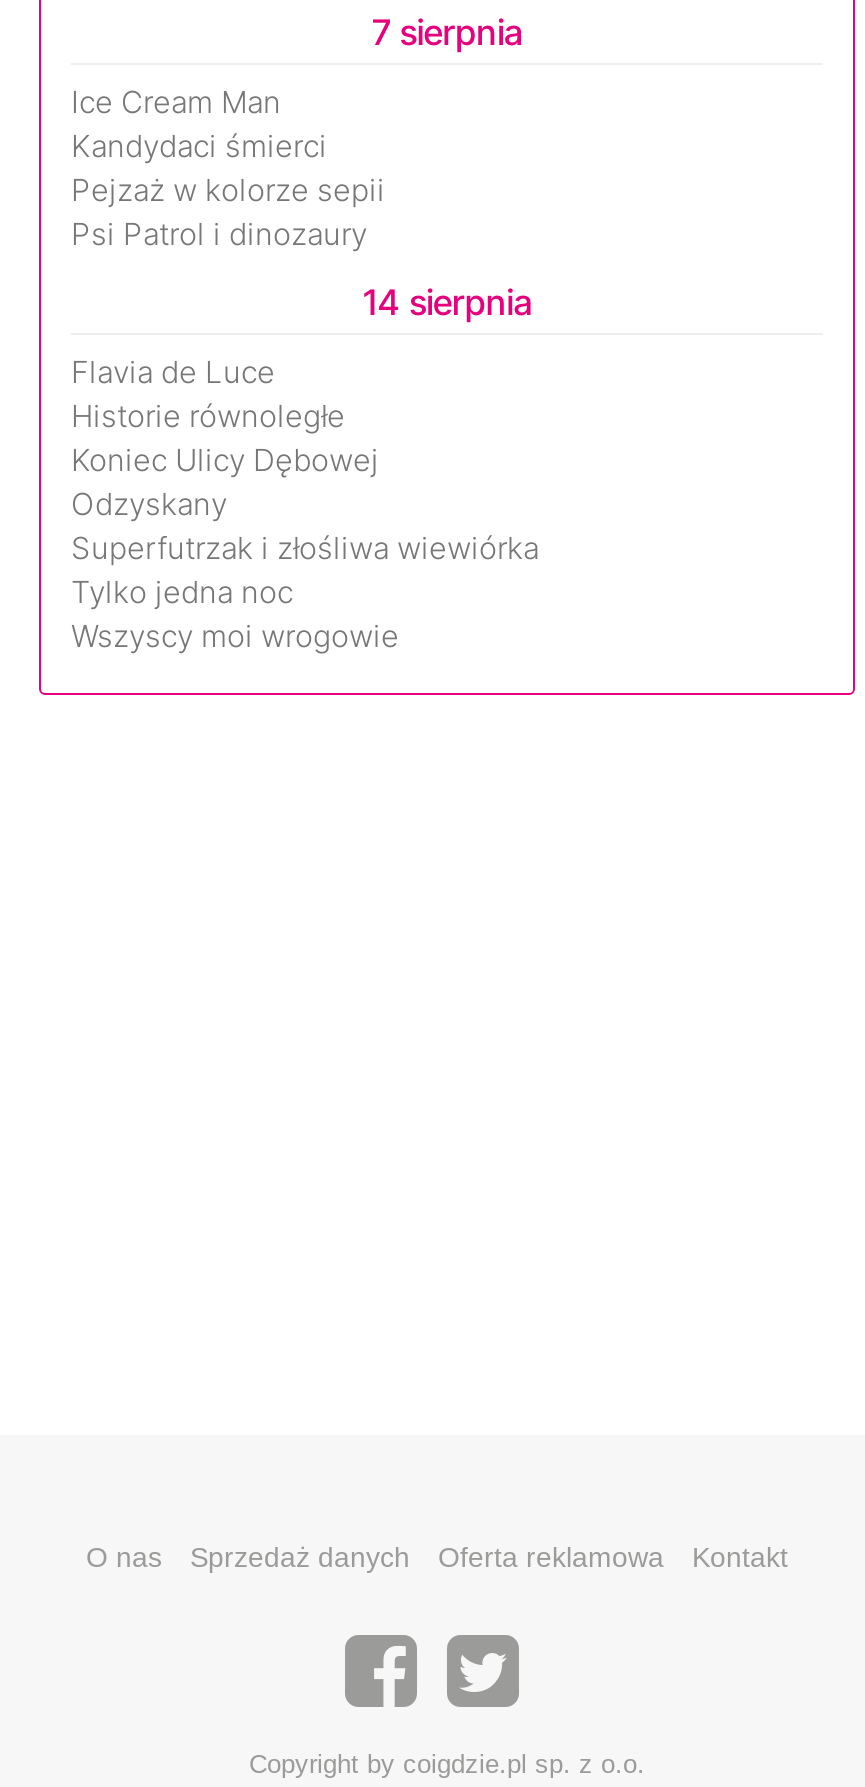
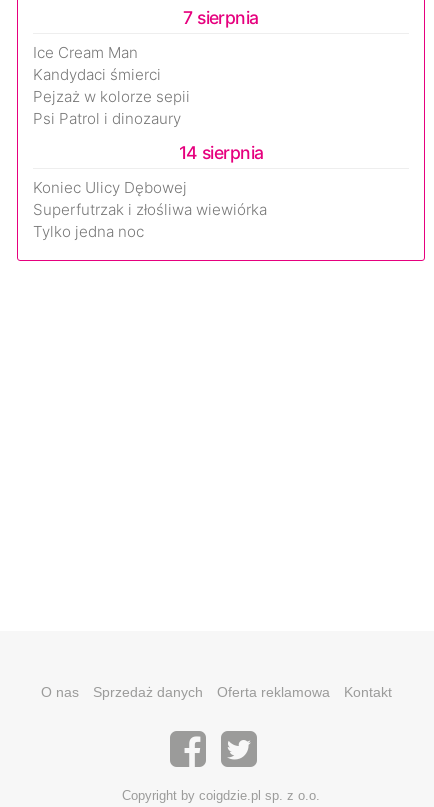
[71,353,345,435] Flavia de Luce | Historie równoległe -> none
[71,485,227,523] Odzyskany -> none
[71,617,399,655] Wszyscy moi wrogowie -> none

